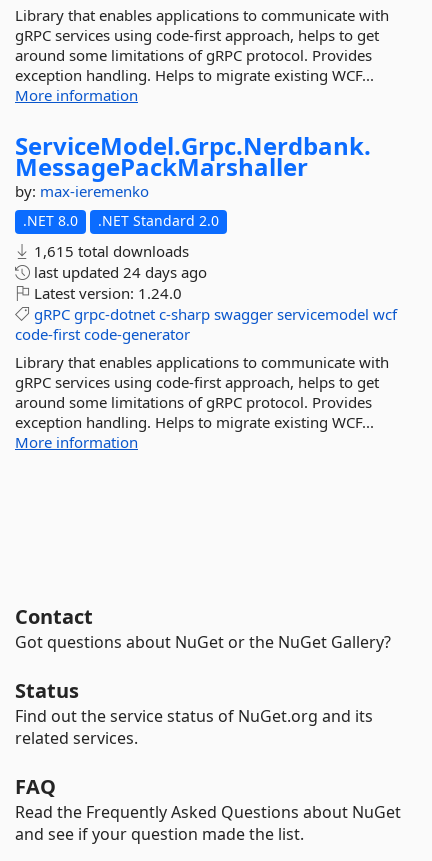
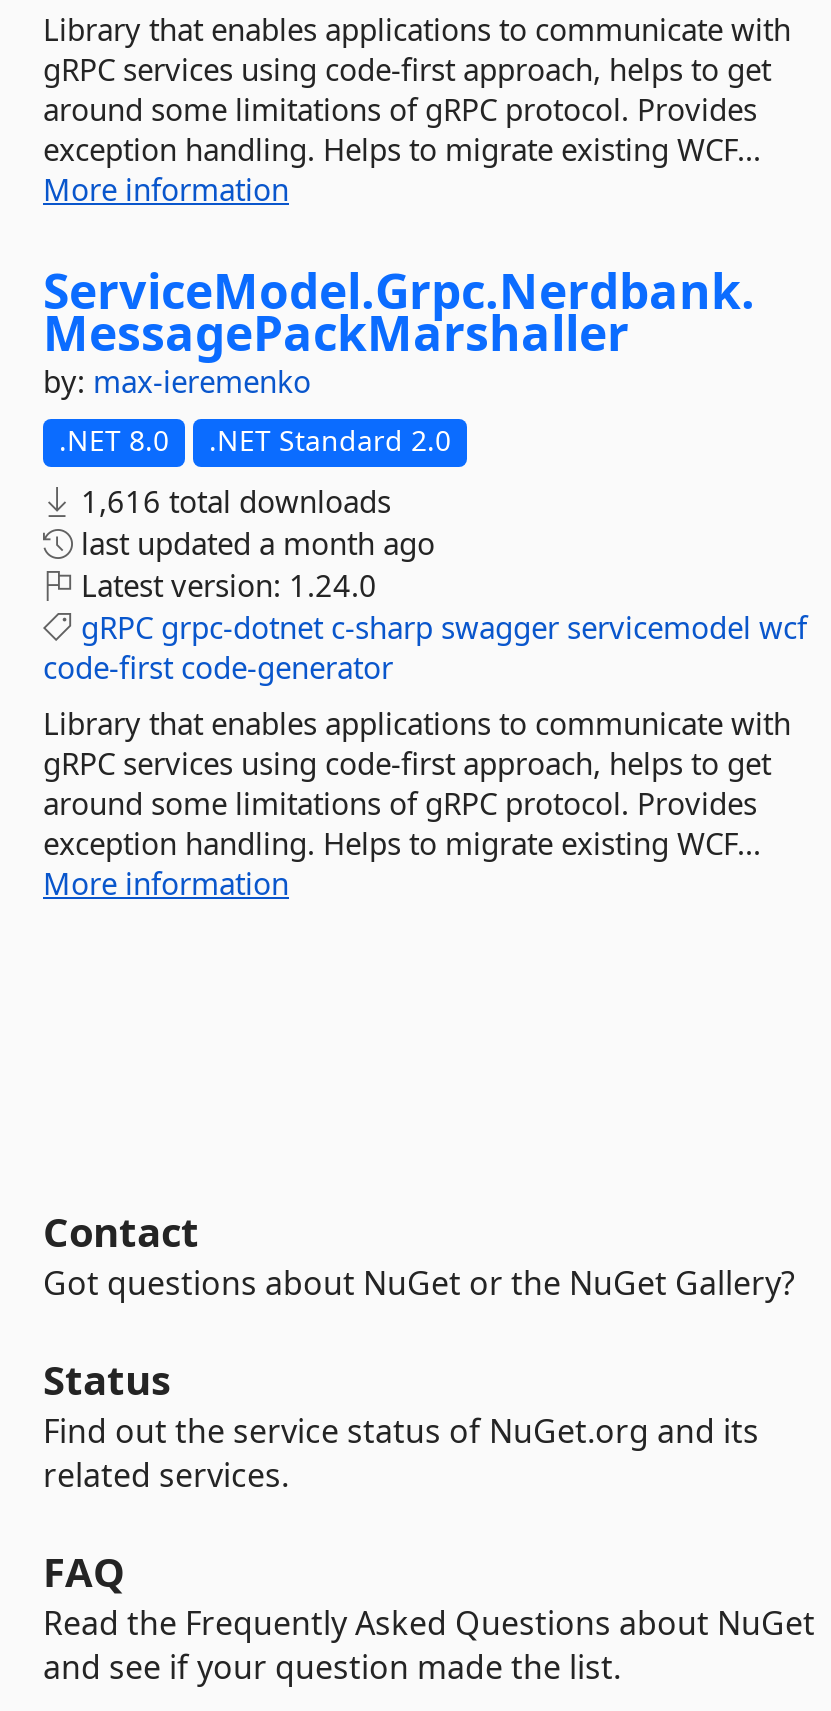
[30,241,189,261] 1,615 total downloads -> [73,481,391,521] 1,616 total downloads
[30,262,207,282] last updated 24 days ago -> [73,523,435,563] last updated a month ago

